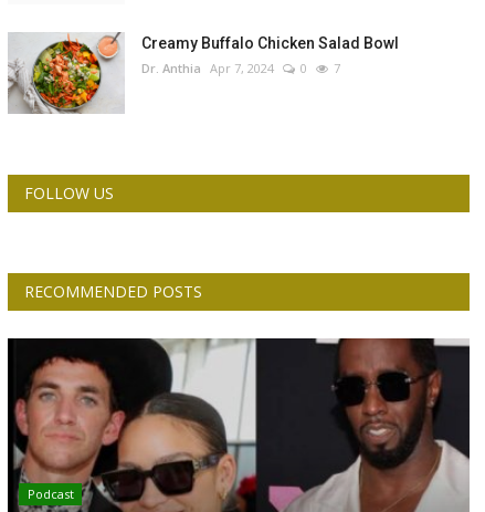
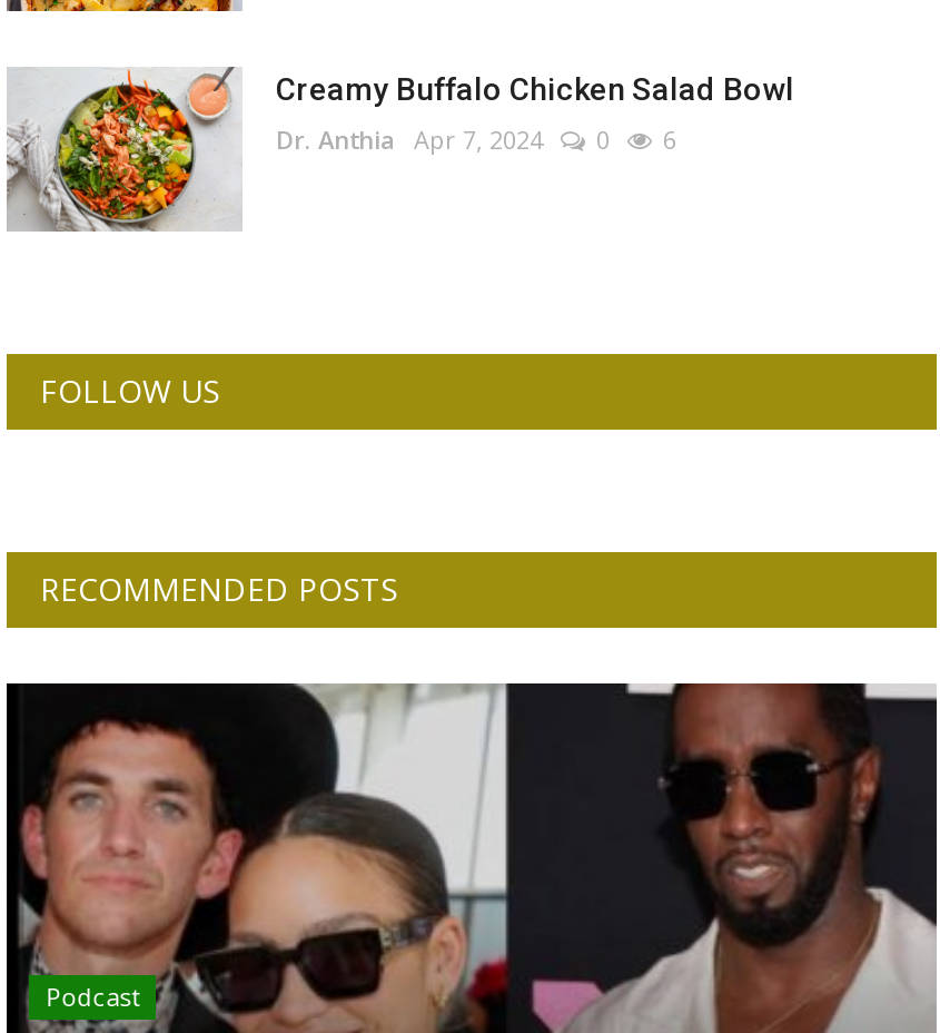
[141,59,340,76] Dr. Anthia Apr 7, 2024 0 7 -> [276,122,676,155] Dr. Anthia Apr 7, 2024 0 6

